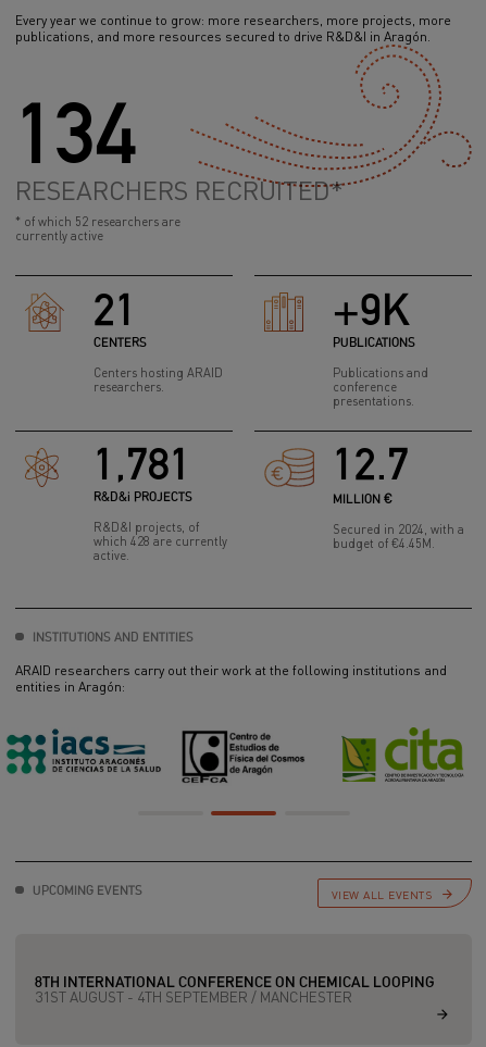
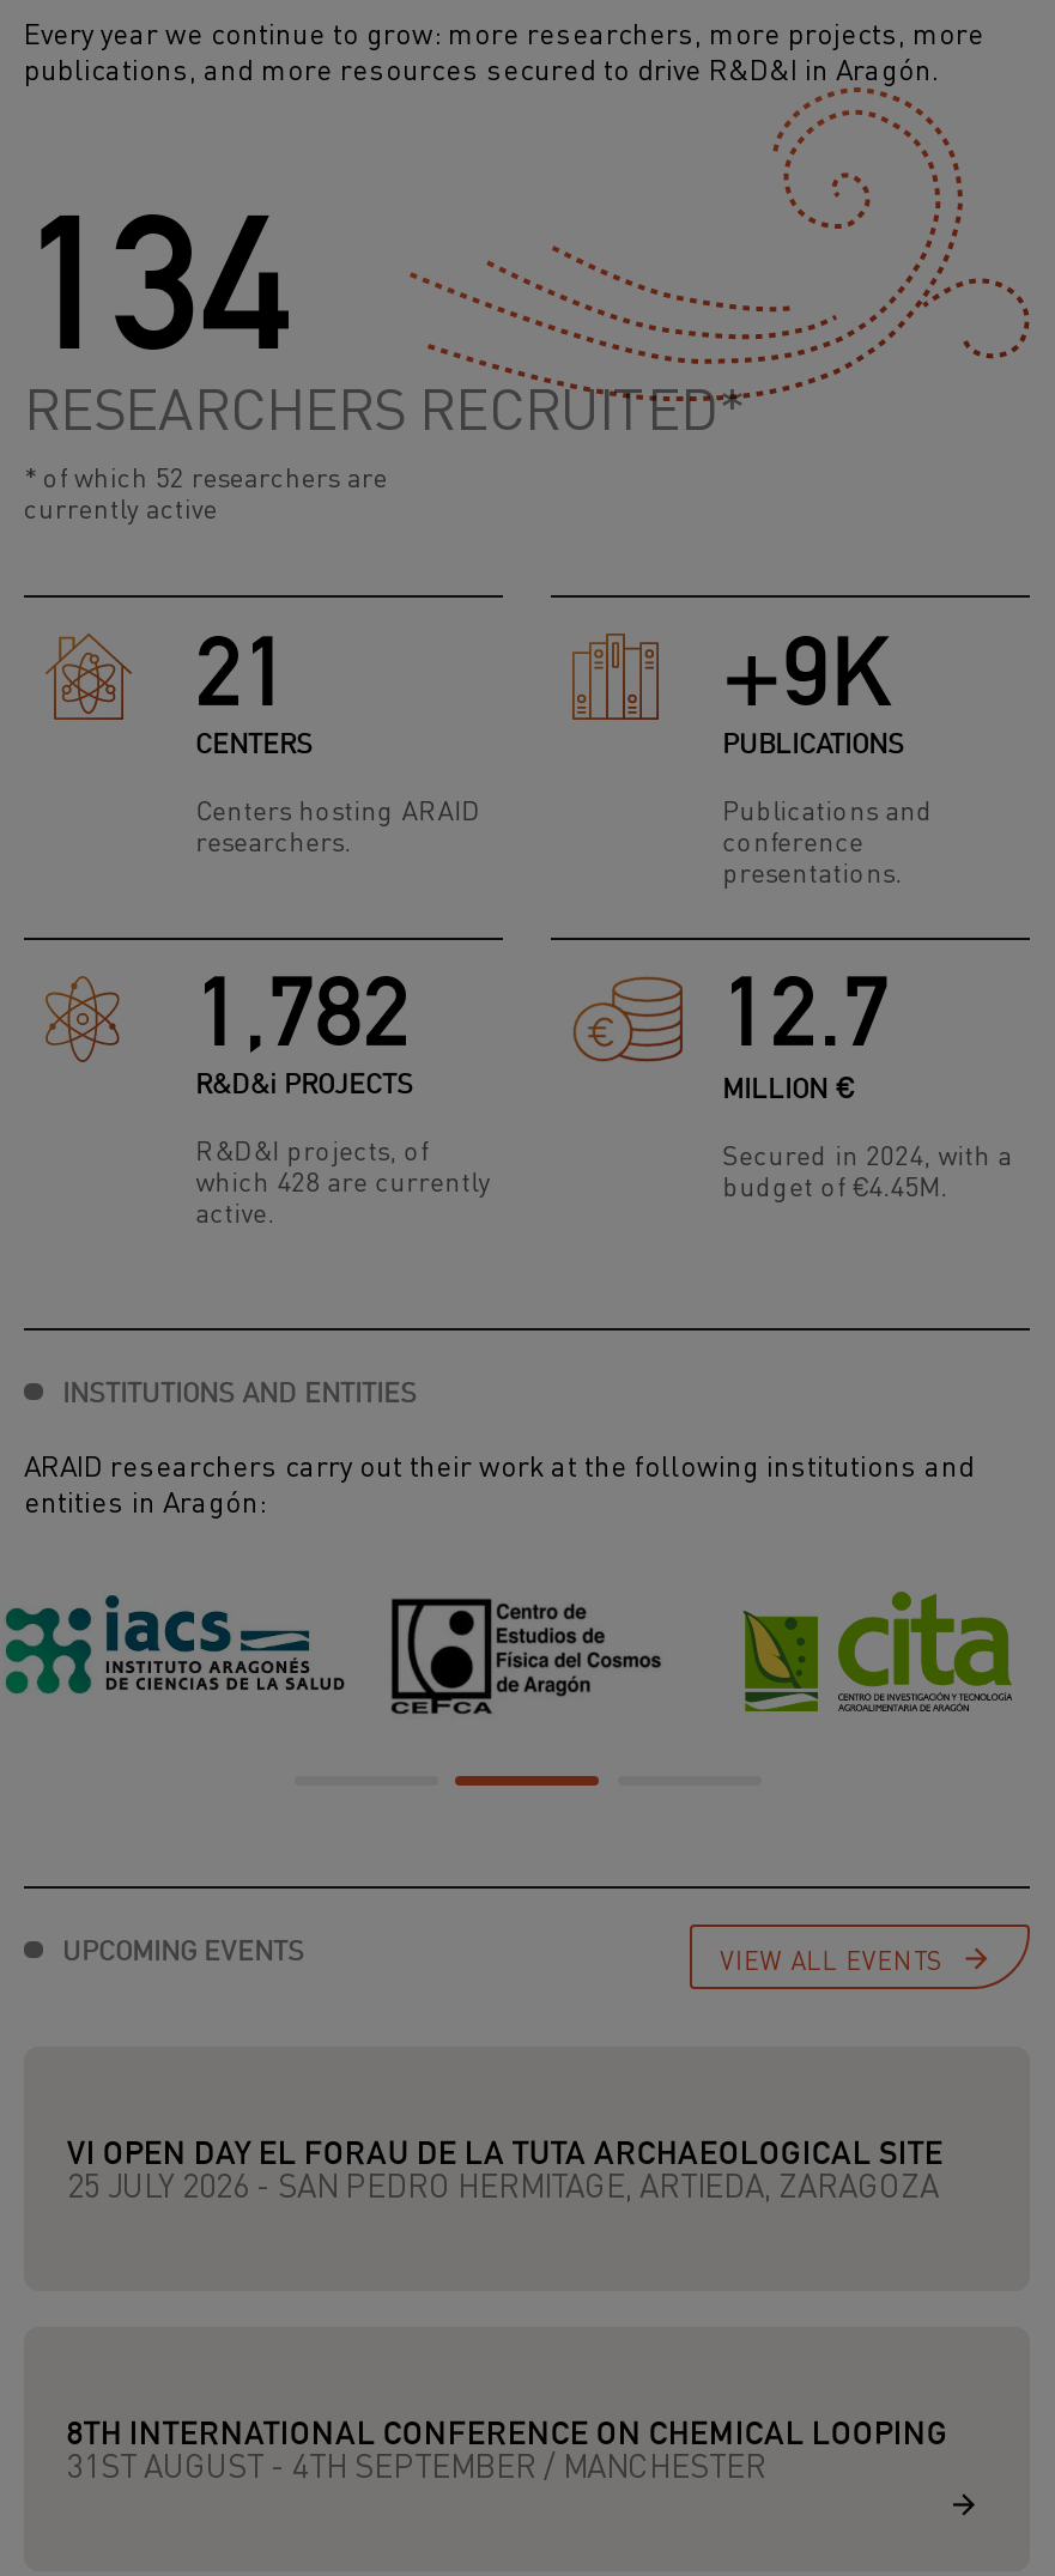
none -> [67,2134,944,2206] VI OPEN DAY EL FORAU DE LA TUTA ARCHAEOLOGICAL SITE | 25 JULY 2026 - SAN PEDRO HERMITAGE, ARTIEDA, ZARAGOZA

